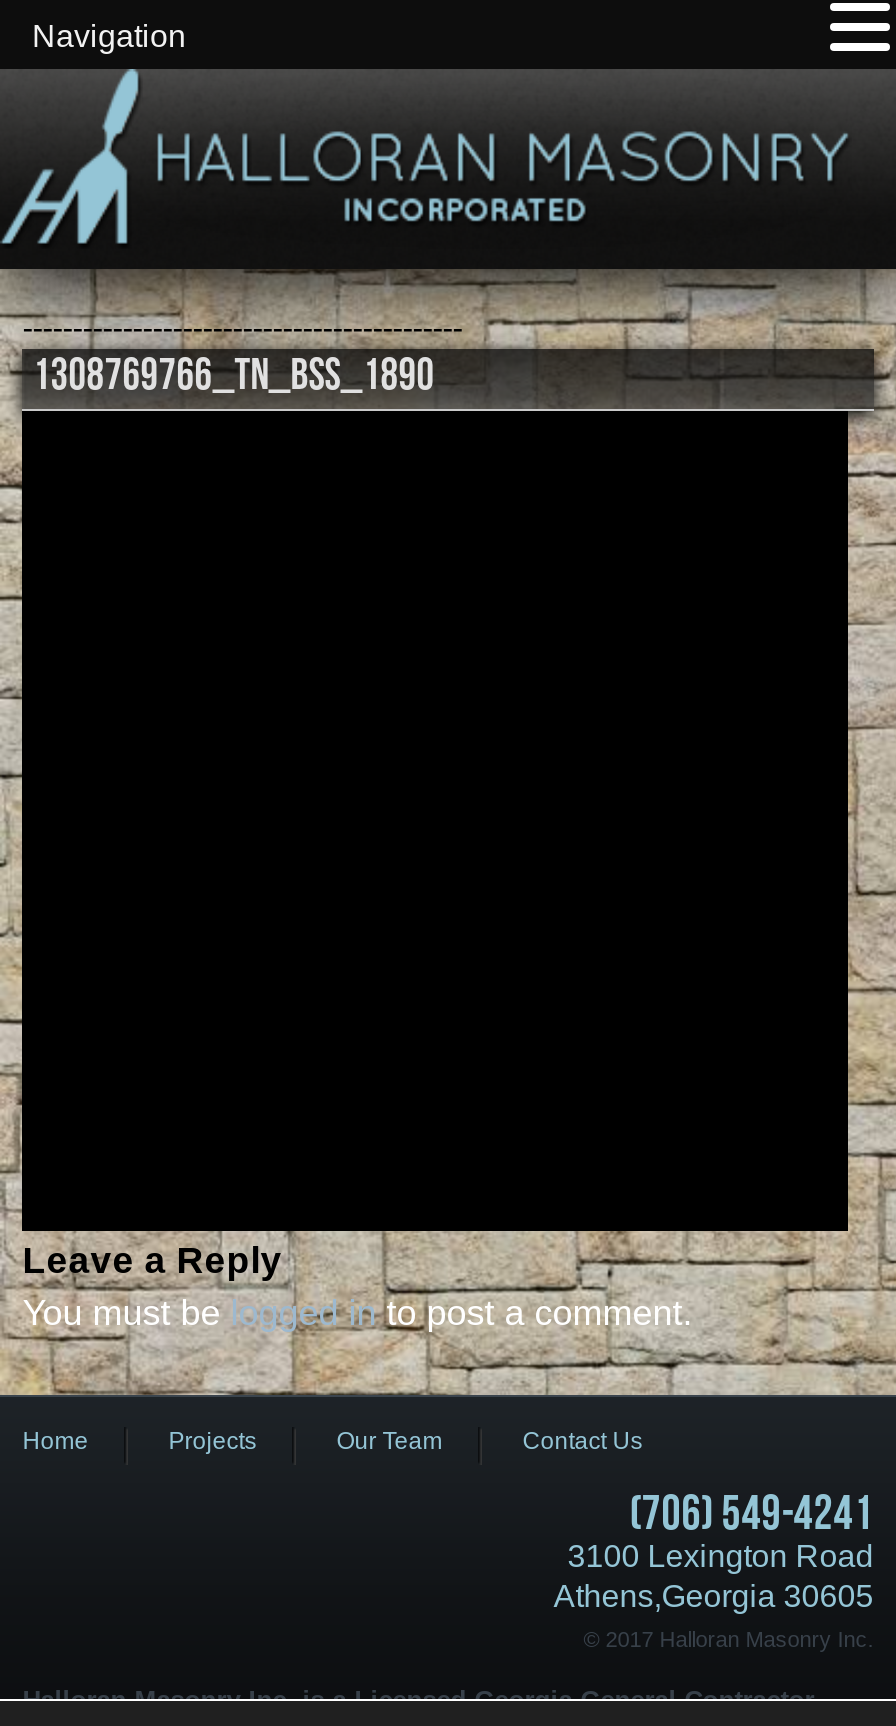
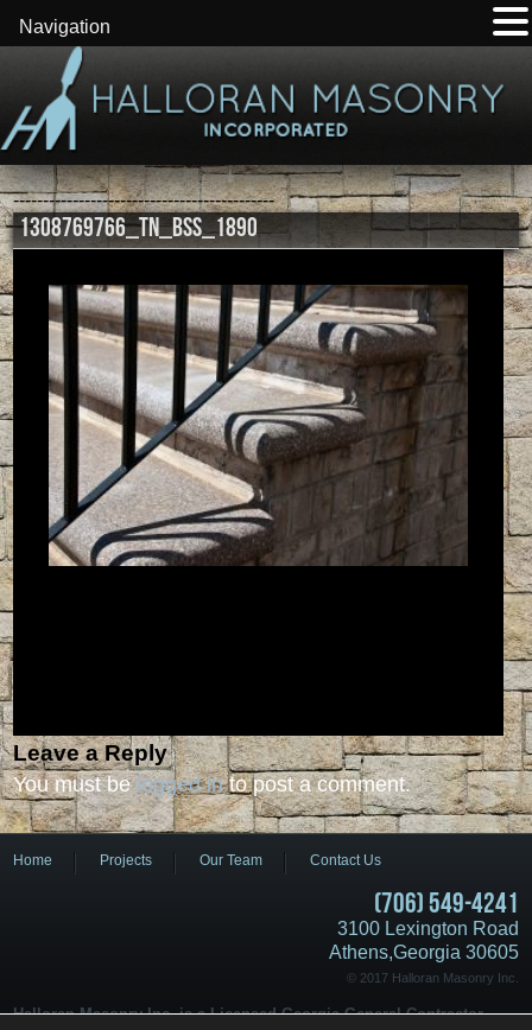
none -> [47,284,468,567] [image]

